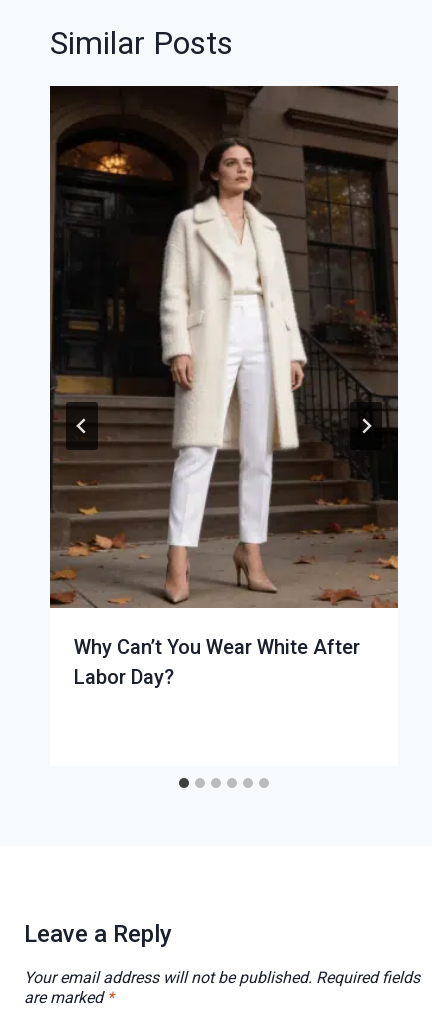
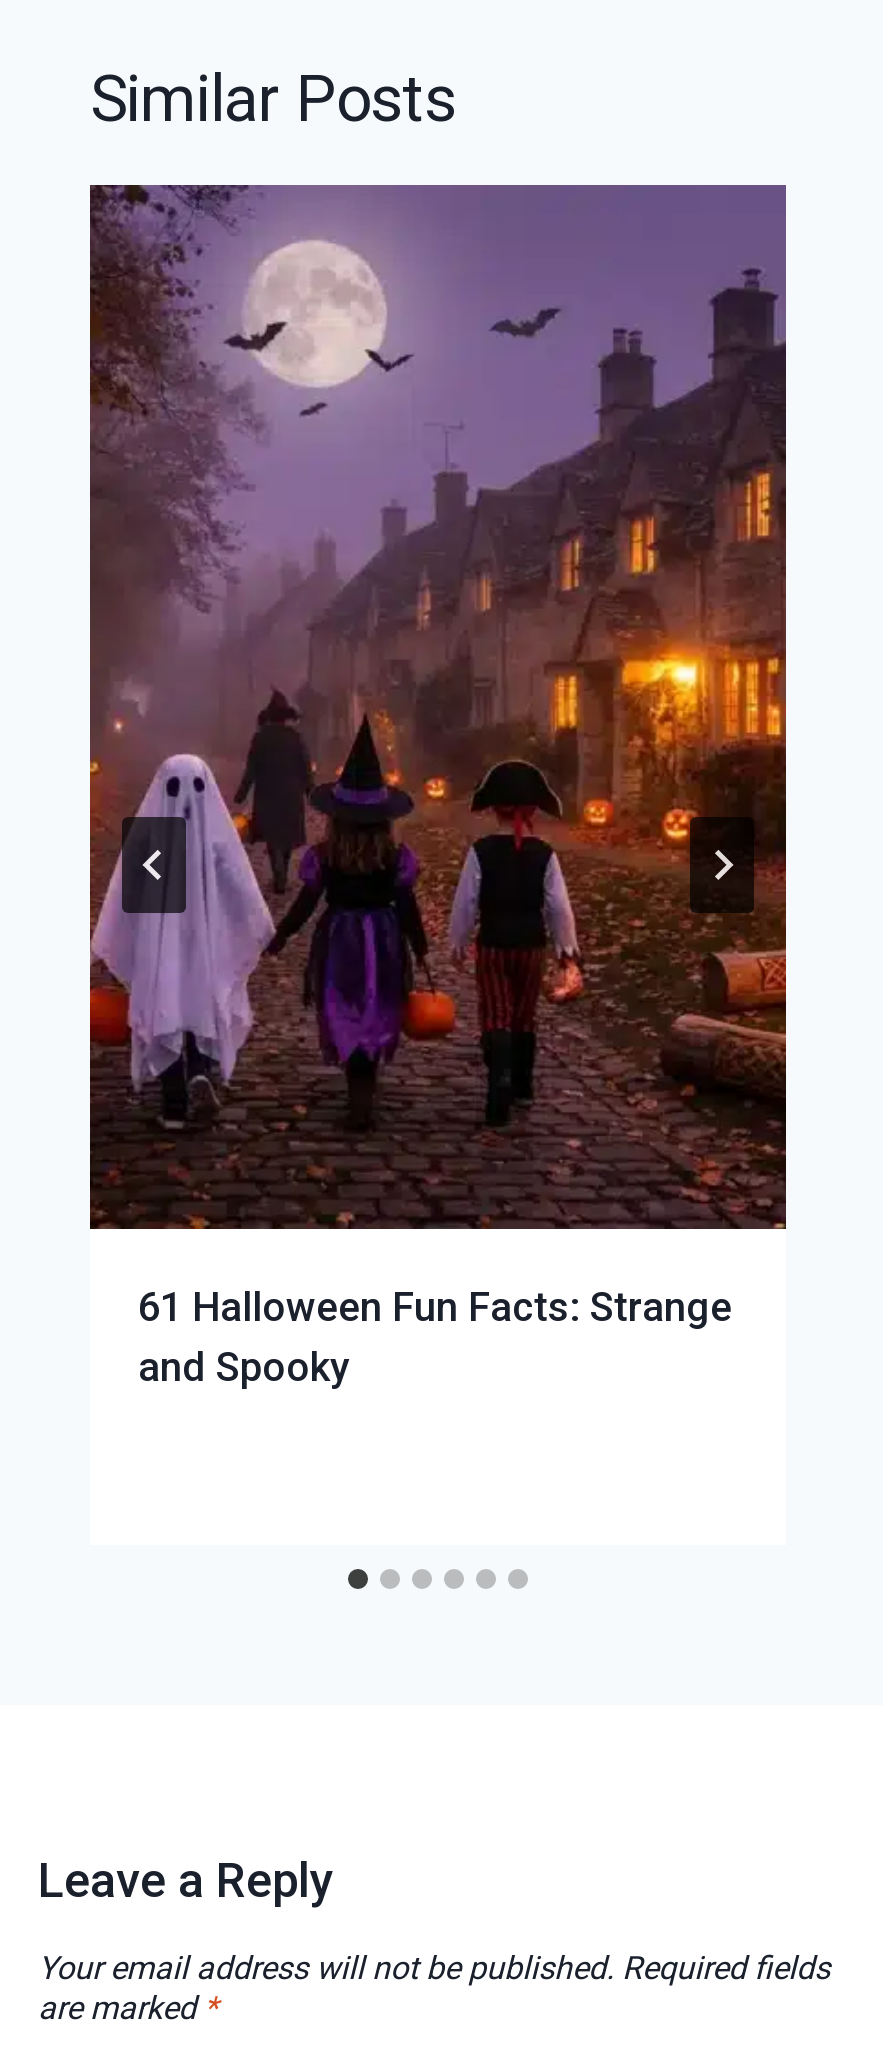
[49,85,399,689] [image] | Why Can’t You Wear White After | Labor Day? -> [88,183,788,1392] [image] | 61 Halloween Fun Facts: Strange | and Spooky

